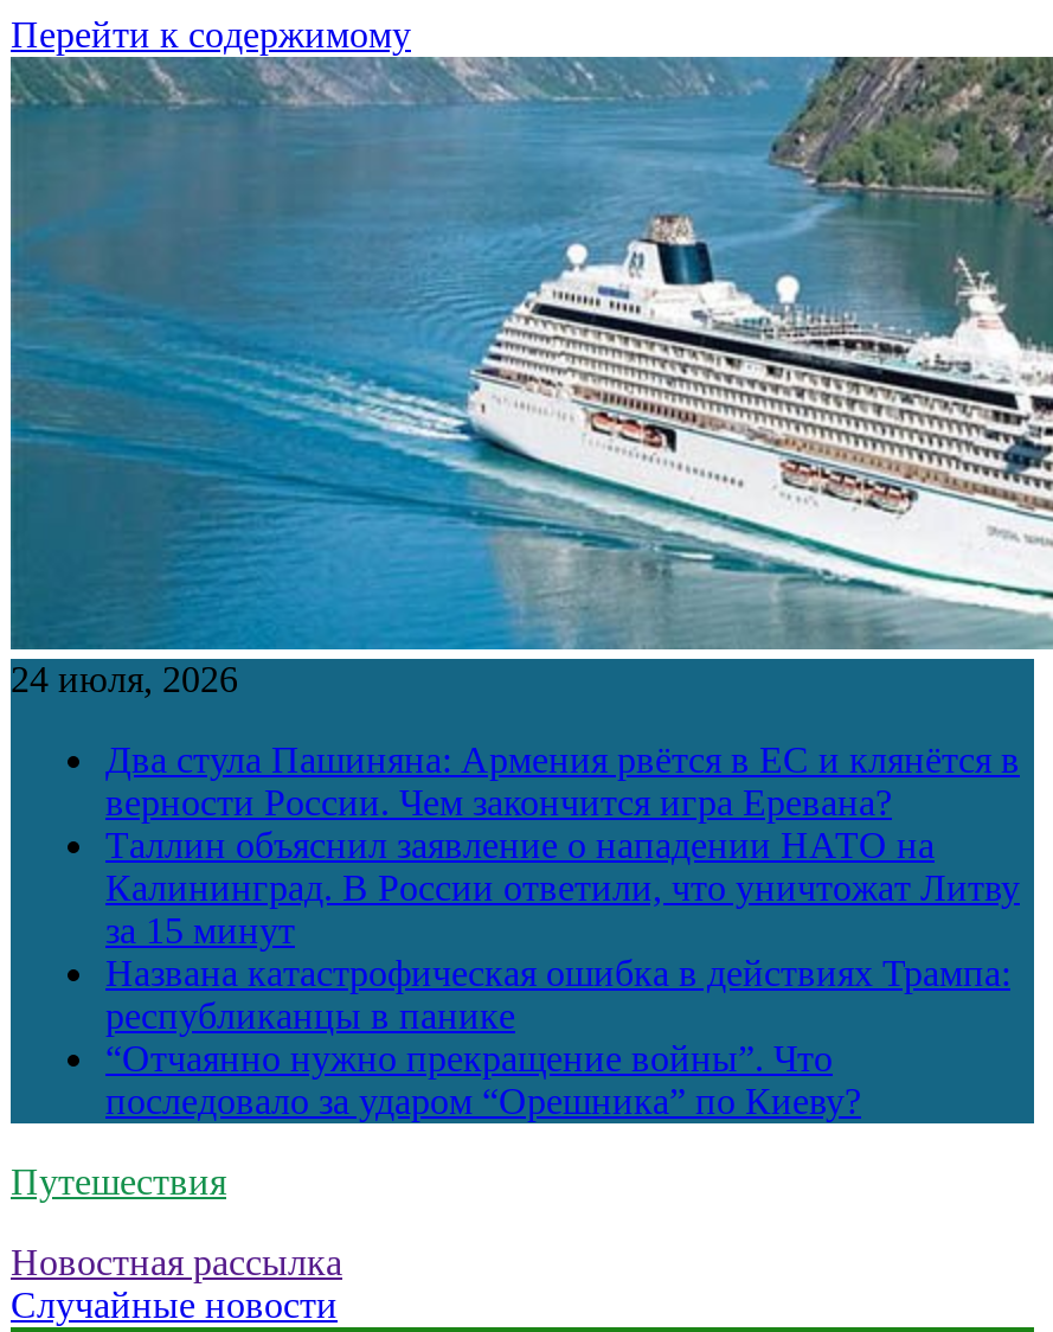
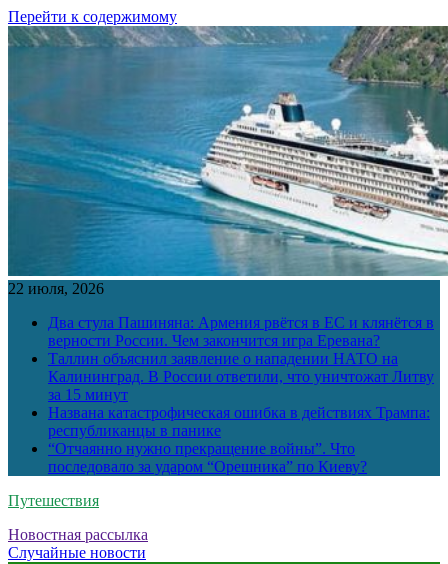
[11,659,238,699] 24 июля, 2026 -> [8,280,104,297] 22 июля, 2026

